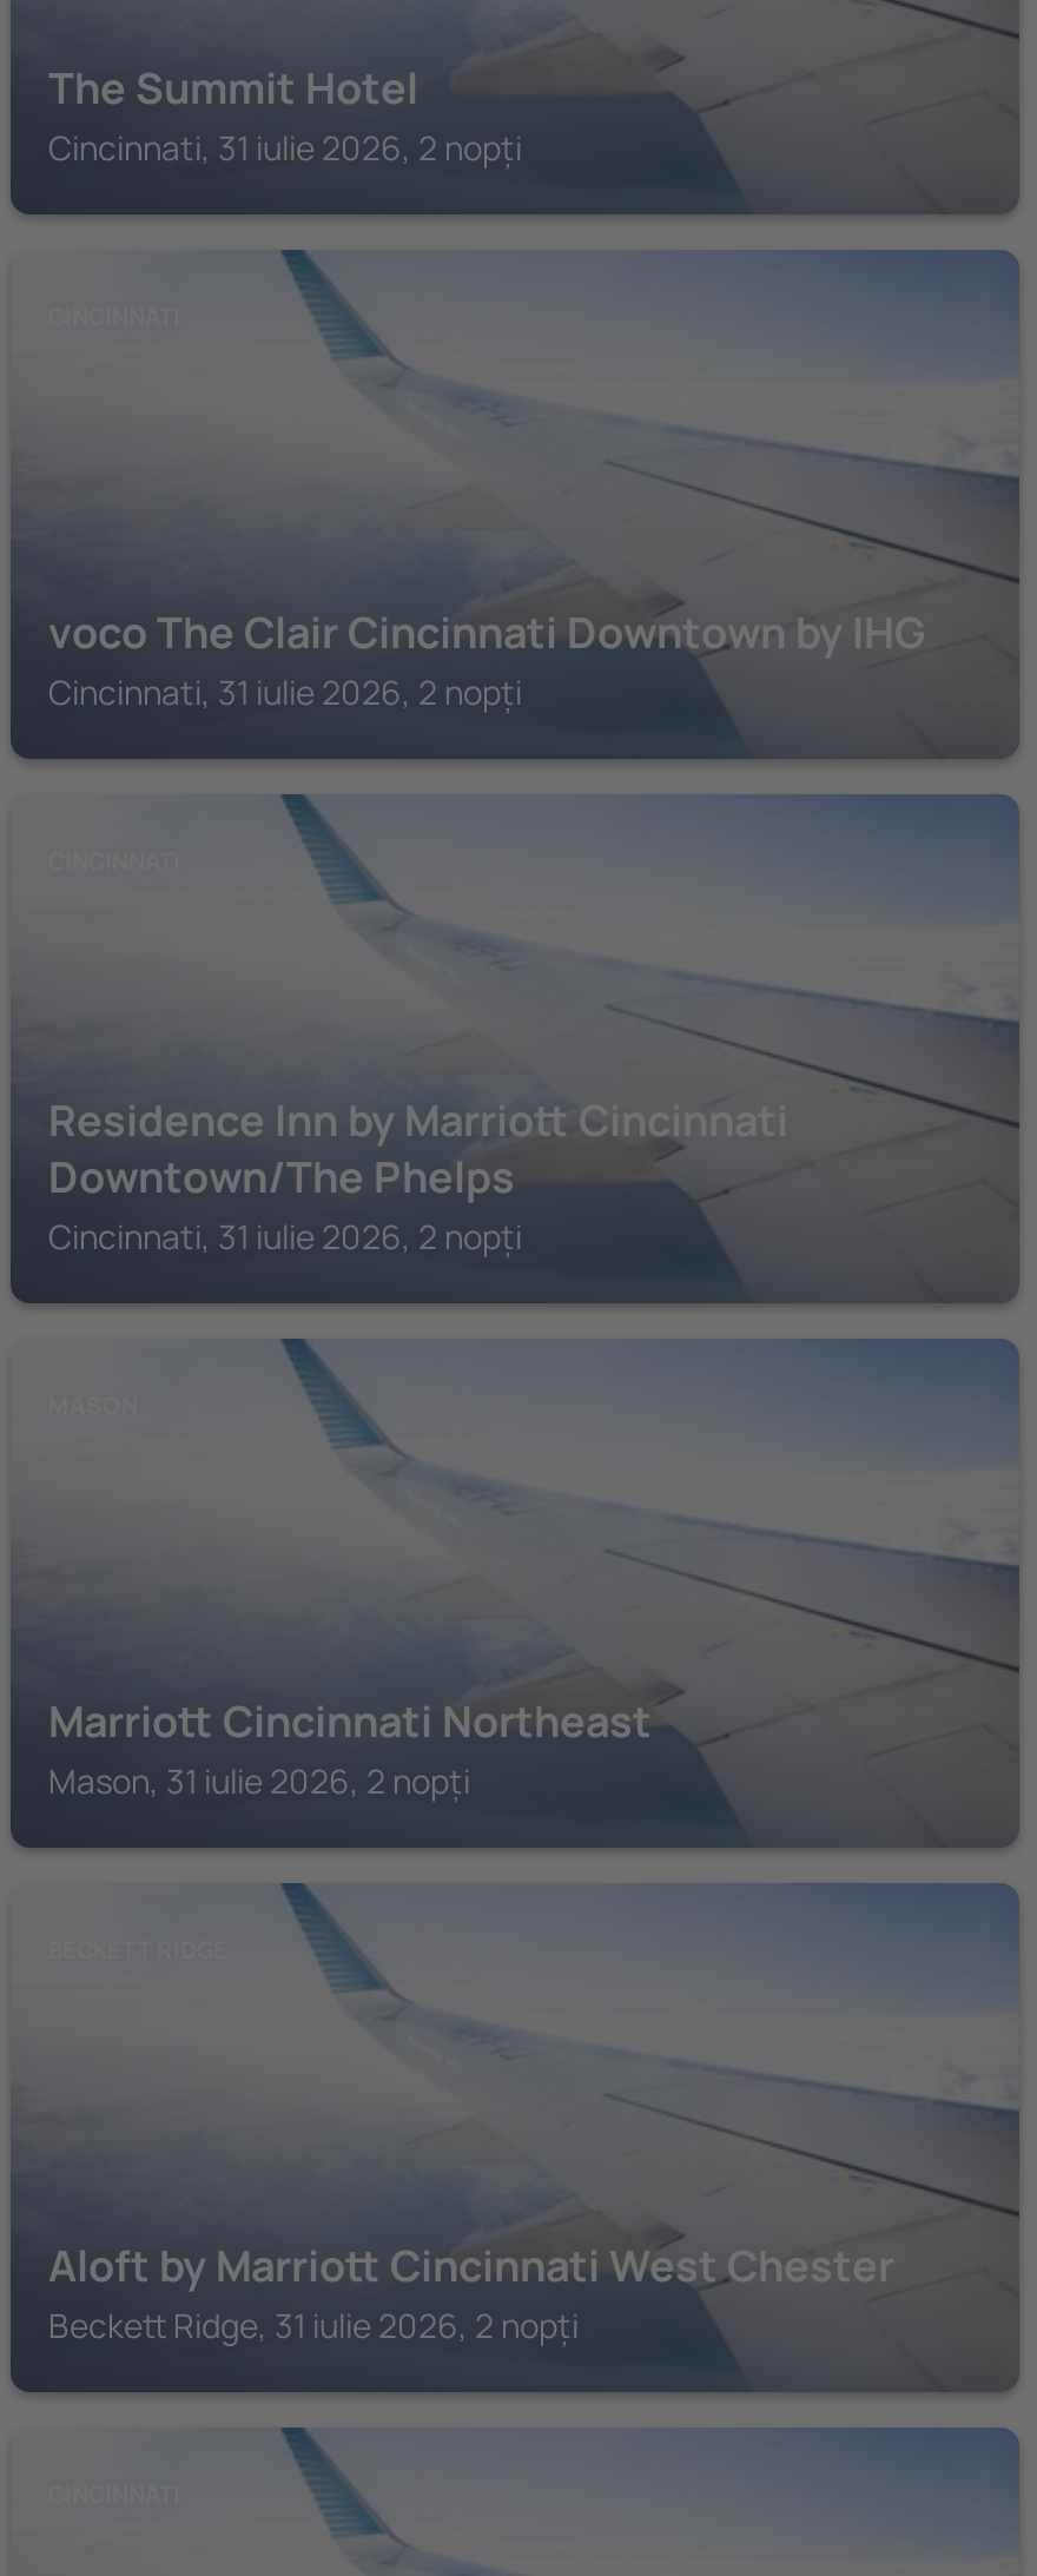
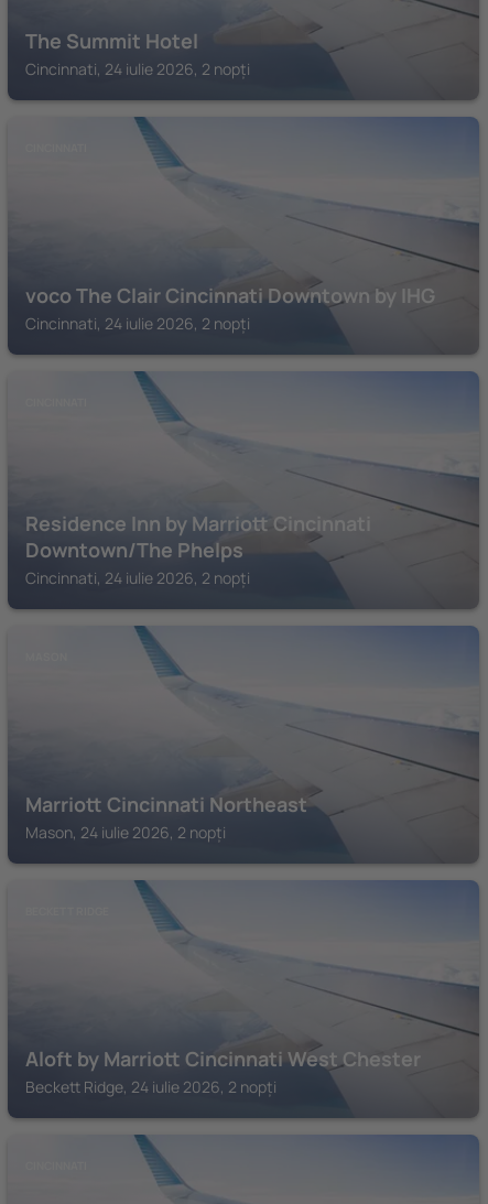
[48,125,522,170] Cincinnati, 31 iulie 2026, 2 nopți -> [25,58,250,79] Cincinnati, 24 iulie 2026, 2 nopți
[48,669,522,714] Cincinnati, 31 iulie 2026, 2 nopți -> [25,313,250,334] Cincinnati, 24 iulie 2026, 2 nopți
[48,1214,522,1259] Cincinnati, 31 iulie 2026, 2 nopți -> [25,567,250,588] Cincinnati, 24 iulie 2026, 2 nopți
[48,1758,470,1803] Mason, 31 iulie 2026, 2 nopți -> [25,822,226,843] Mason, 24 iulie 2026, 2 nopți
[48,2303,579,2347] Beckett Ridge, 31 iulie 2026, 2 nopți -> [25,1076,276,1097] Beckett Ridge, 24 iulie 2026, 2 nopți

